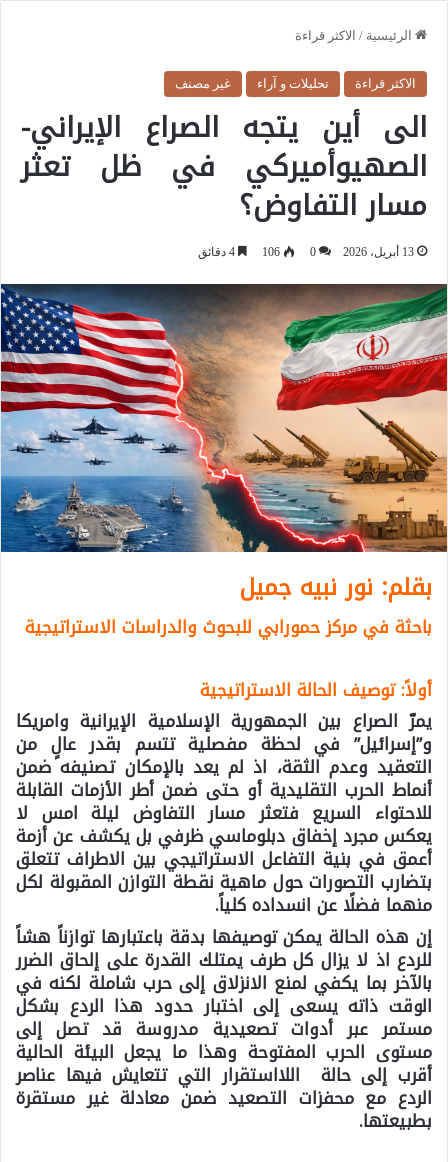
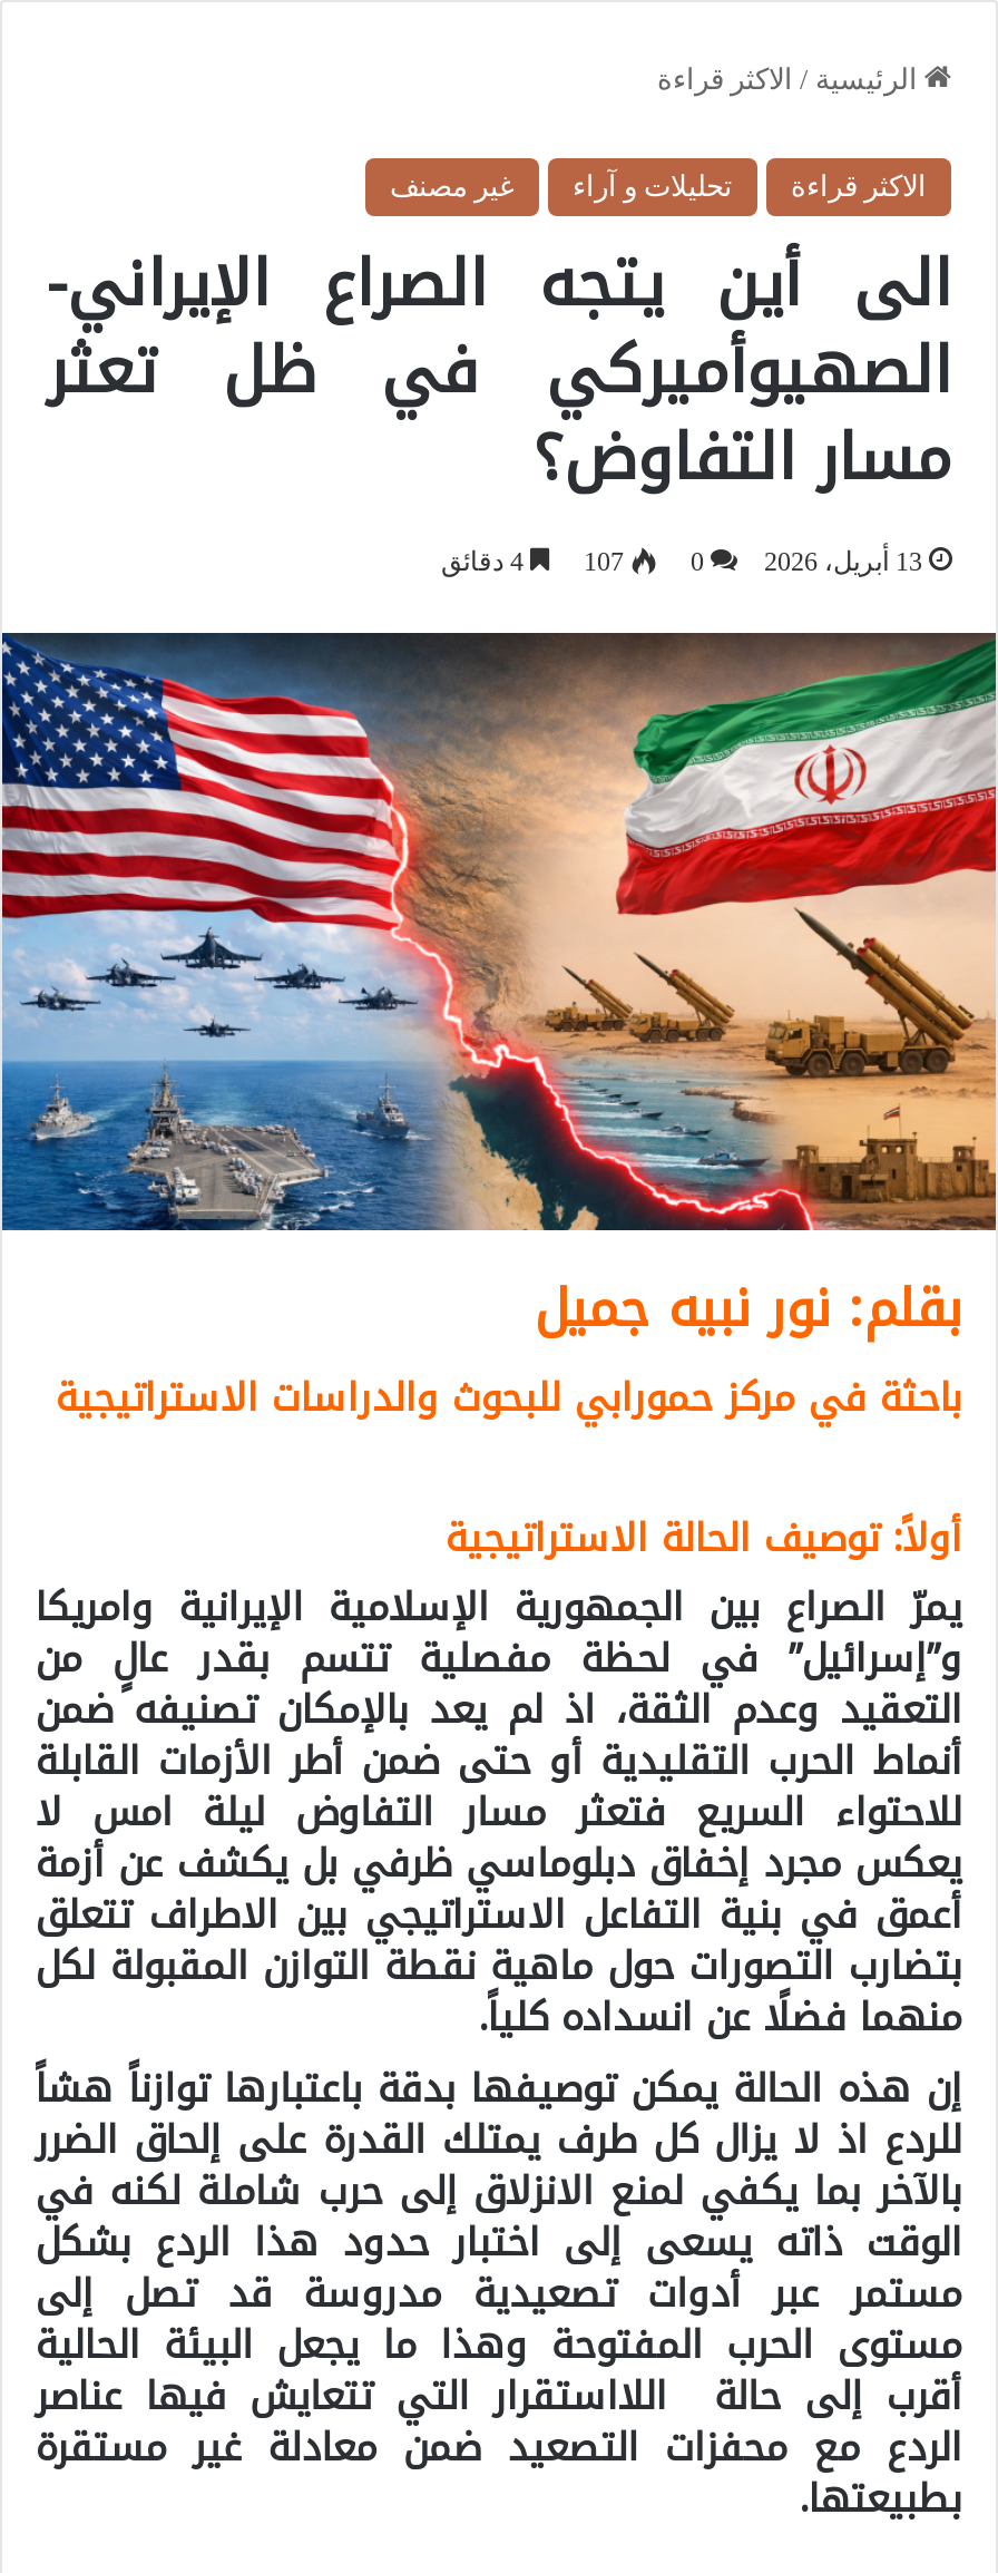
[262,244,280,258] 106 -> [584,545,624,576] 107

